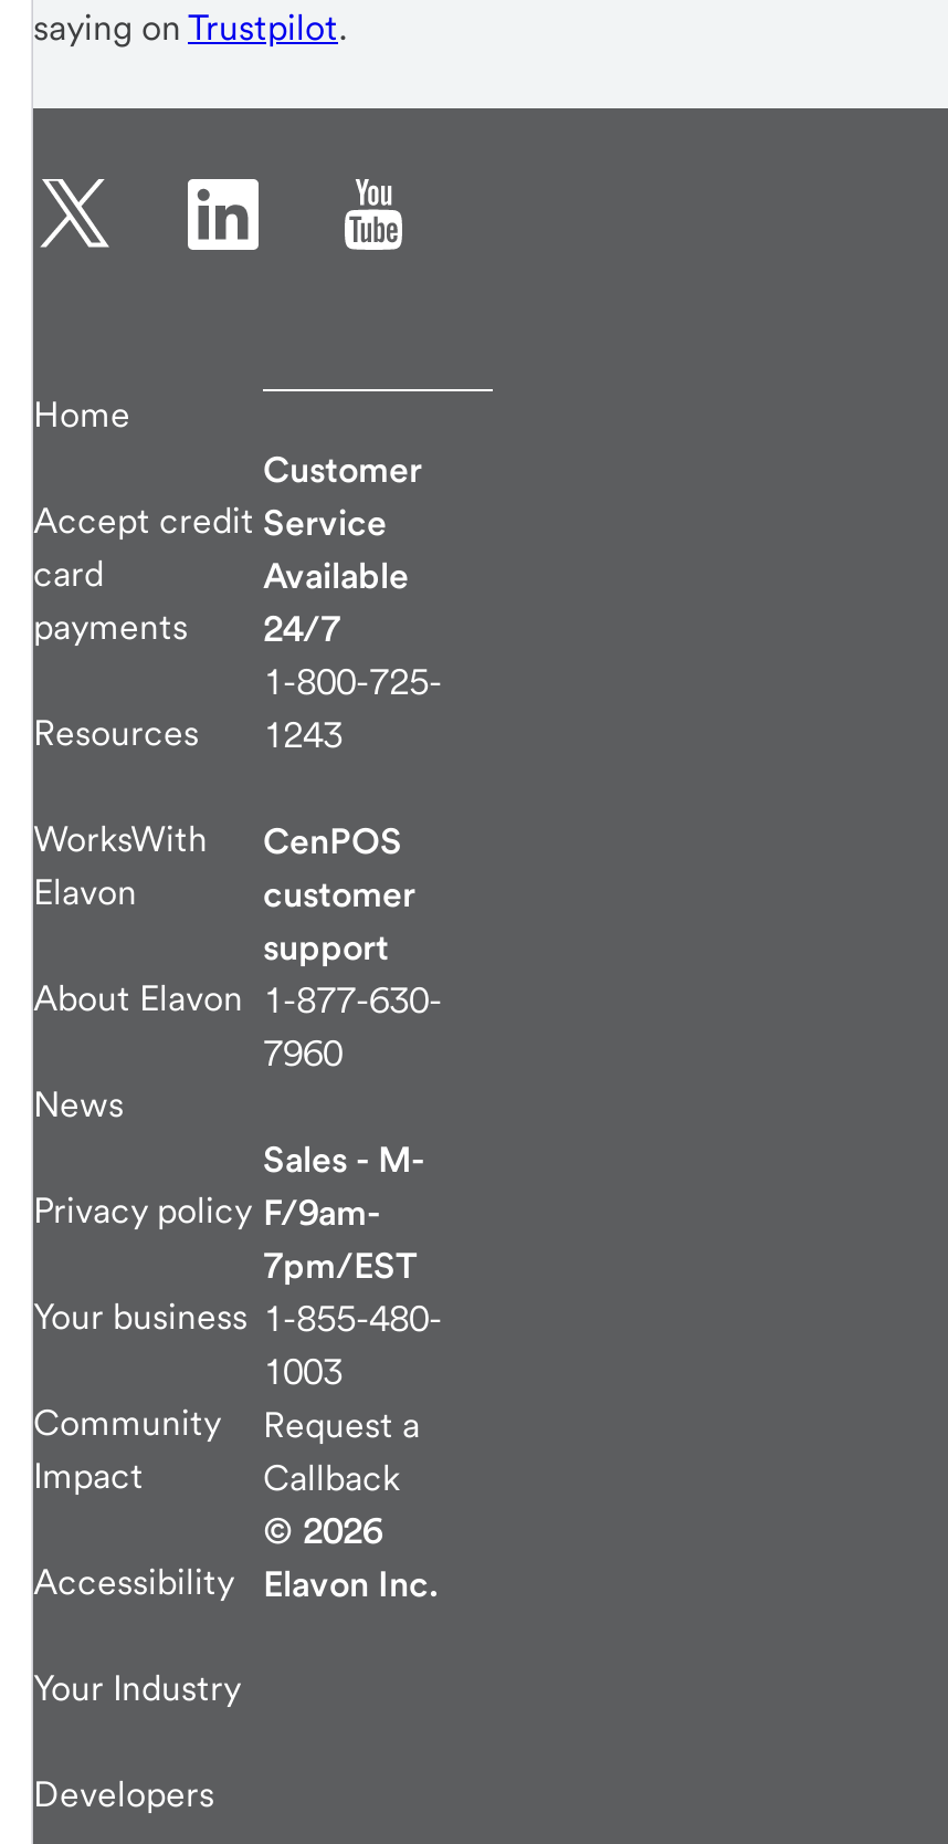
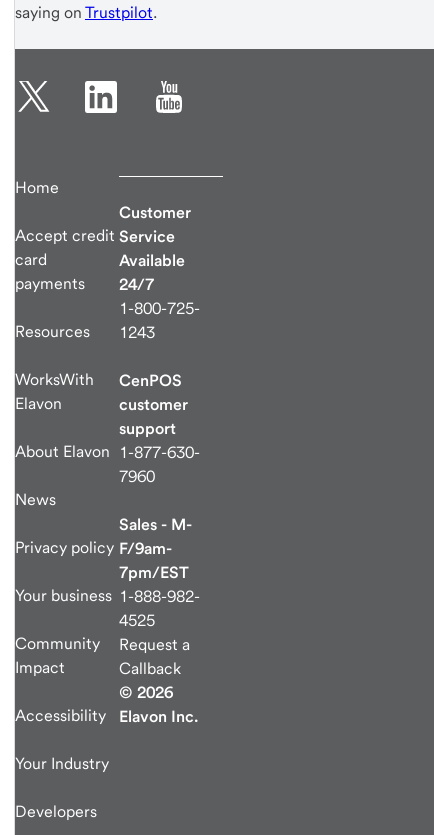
[33,1296,442,1340] Your business 1-855-480- -> [15,586,200,606] Your business 1-888-982-
[263,1351,343,1393] 1003 -> [119,611,155,630] 4525

